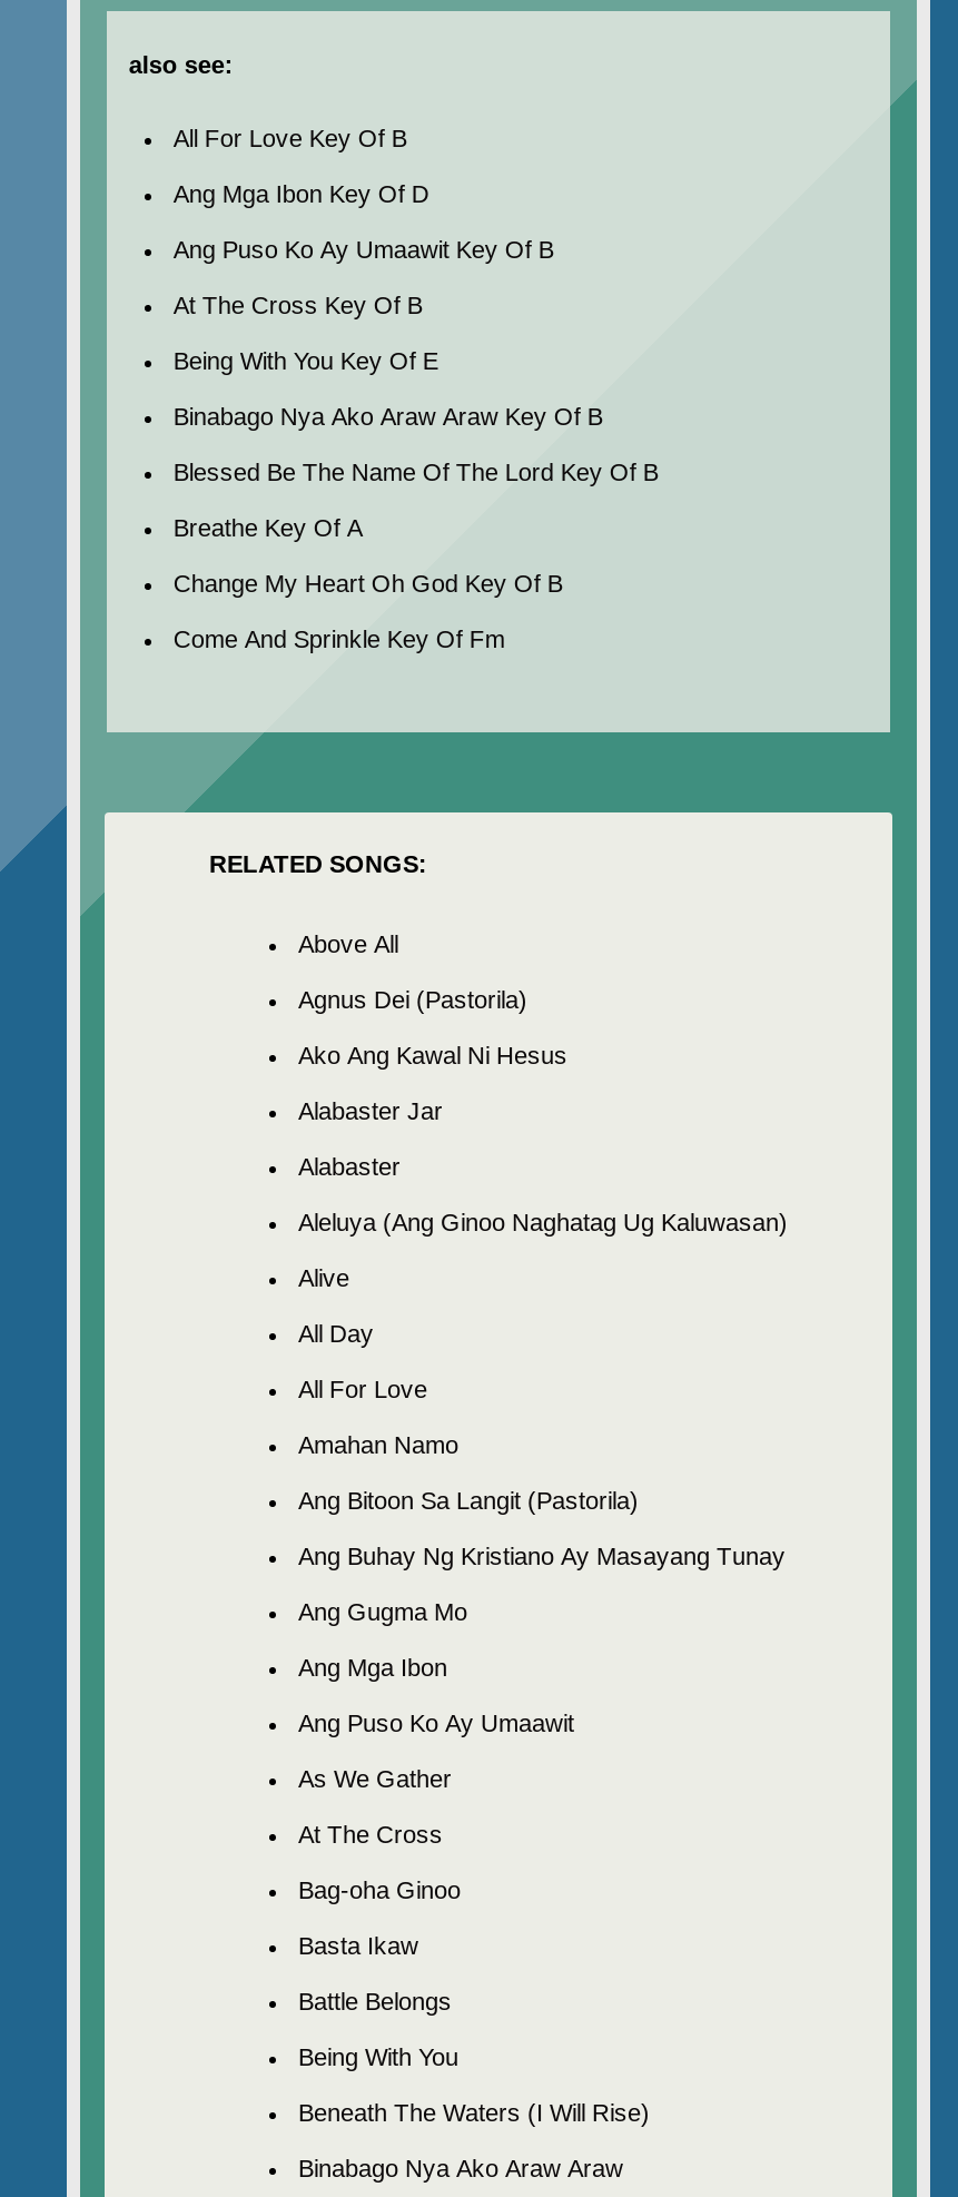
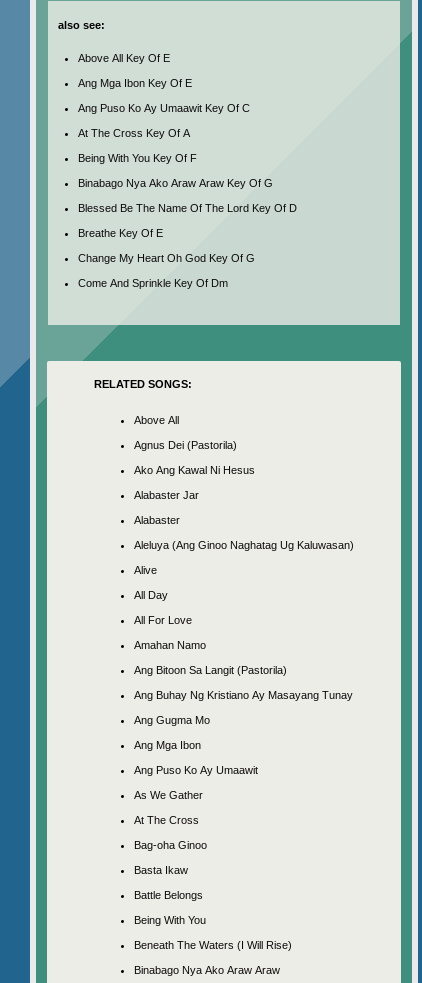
[173,125,407,151] All For Love Key Of B -> [78,52,170,64] Above All Key Of E
[173,180,429,207] Ang Mga Ibon Key Of D -> [78,77,192,89] Ang Mga Ibon Key Of E
[173,236,554,263] Ang Puso Ko Ay Umaawit Key Of B -> [78,102,250,114] Ang Puso Ko Ay Umaawit Key Of C
[173,292,422,318] At The Cross Key Of B -> [78,127,190,139] At The Cross Key Of A
[173,347,438,374] Being With You Key Of E -> [78,152,197,164] Being With You Key Of F
[173,403,603,430] Binabago Nya Ako Araw Araw Key Of B -> [78,177,273,189] Binabago Nya Ako Araw Araw Key Of G
[173,459,658,485] Blessed Be The Name Of The Lord Key Of B -> [78,202,297,214] Blessed Be The Name Of The Lord Key Of D
[173,514,362,541] Breathe Key Of A -> [78,227,163,239] Breathe Key Of E
[173,570,563,597] Change My Heart Oh God Key Of B -> [78,252,255,264] Change My Heart Oh God Key Of G
[173,625,505,652] Come And Sprinkle Key Of Fm -> [78,277,228,289] Come And Sprinkle Key Of Dm

